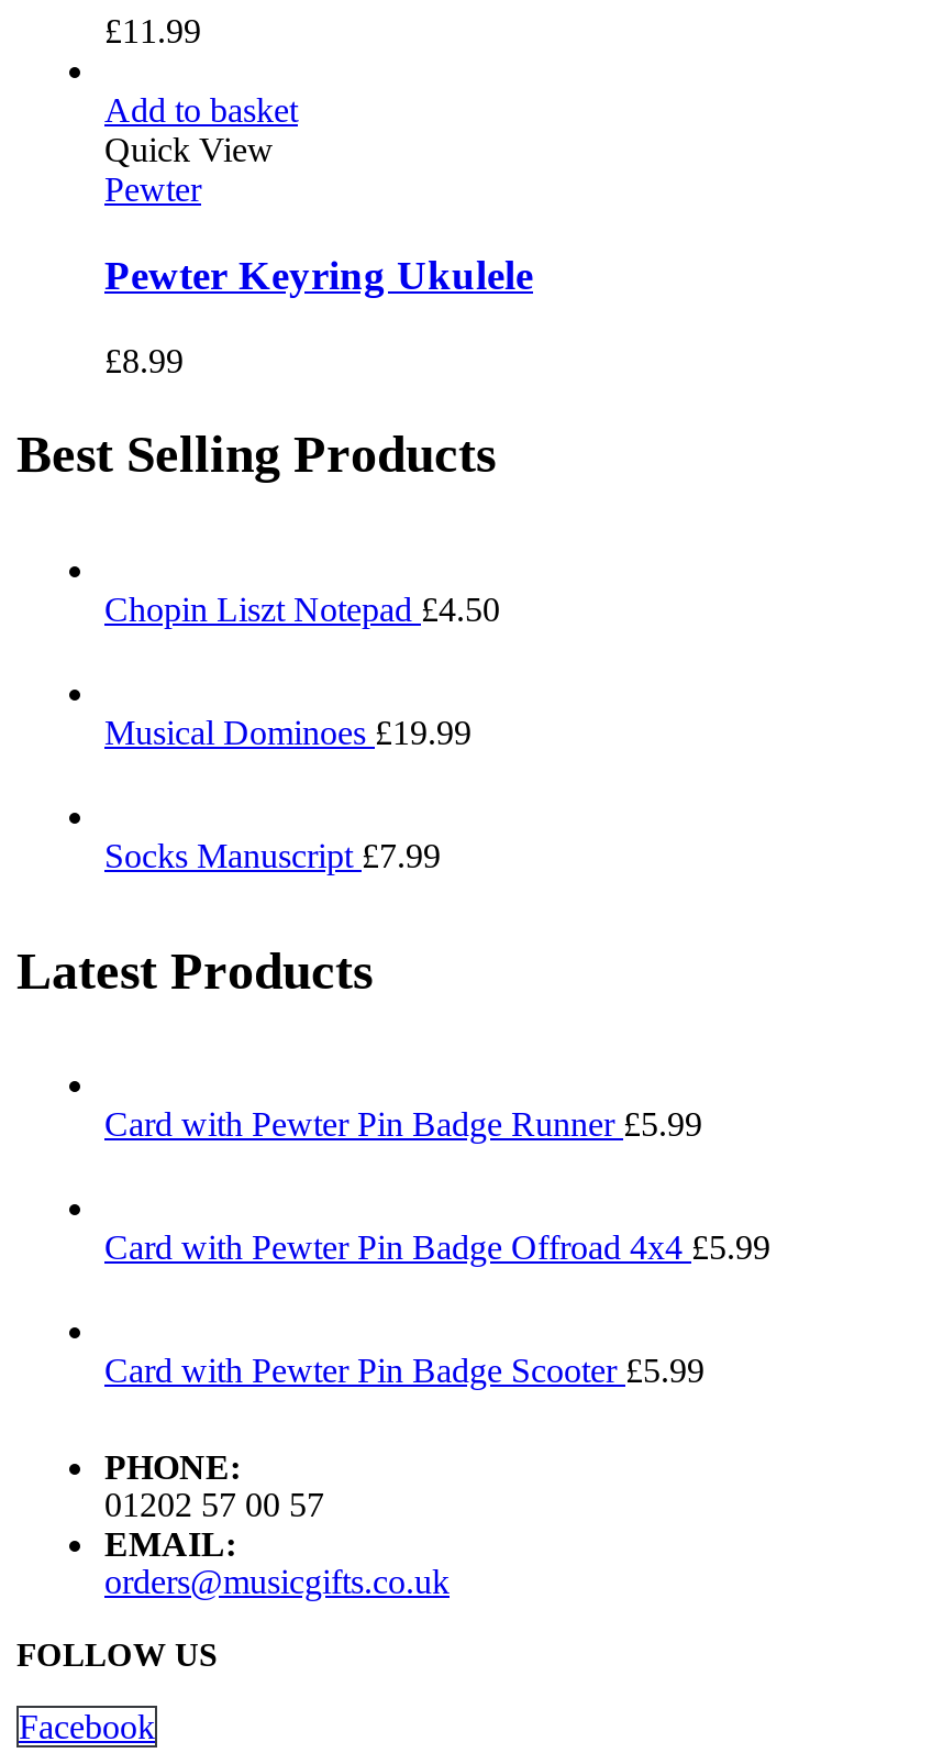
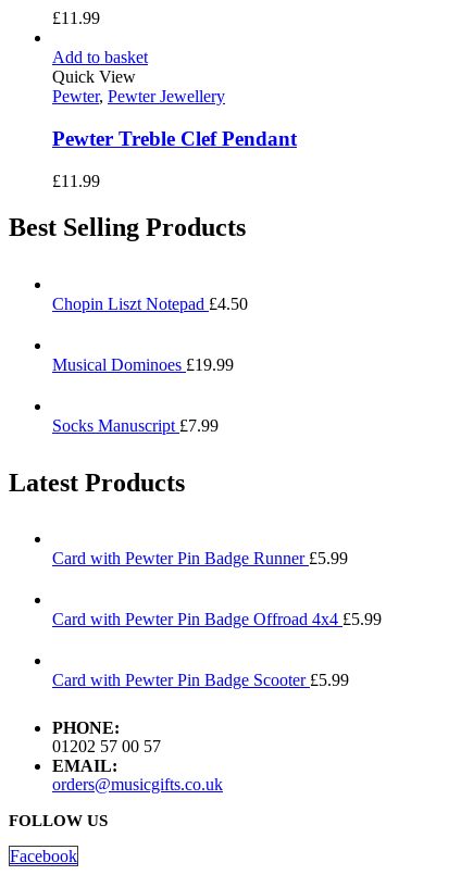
[104,171,201,209] Pewter -> [52,87,225,106] Pewter, Pewter Jewellery
[104,252,533,298] Pewter Keyring Ukulele -> [52,127,297,150] Pewter Treble Clef Pendant
[104,342,184,379] £8.99 -> [52,172,100,190] £11.99

